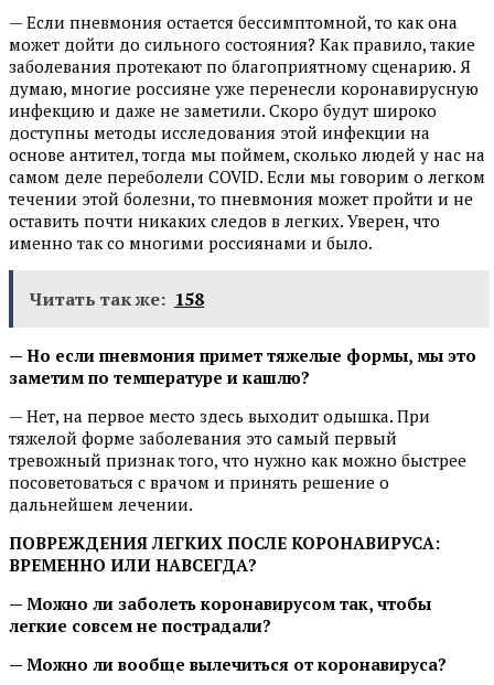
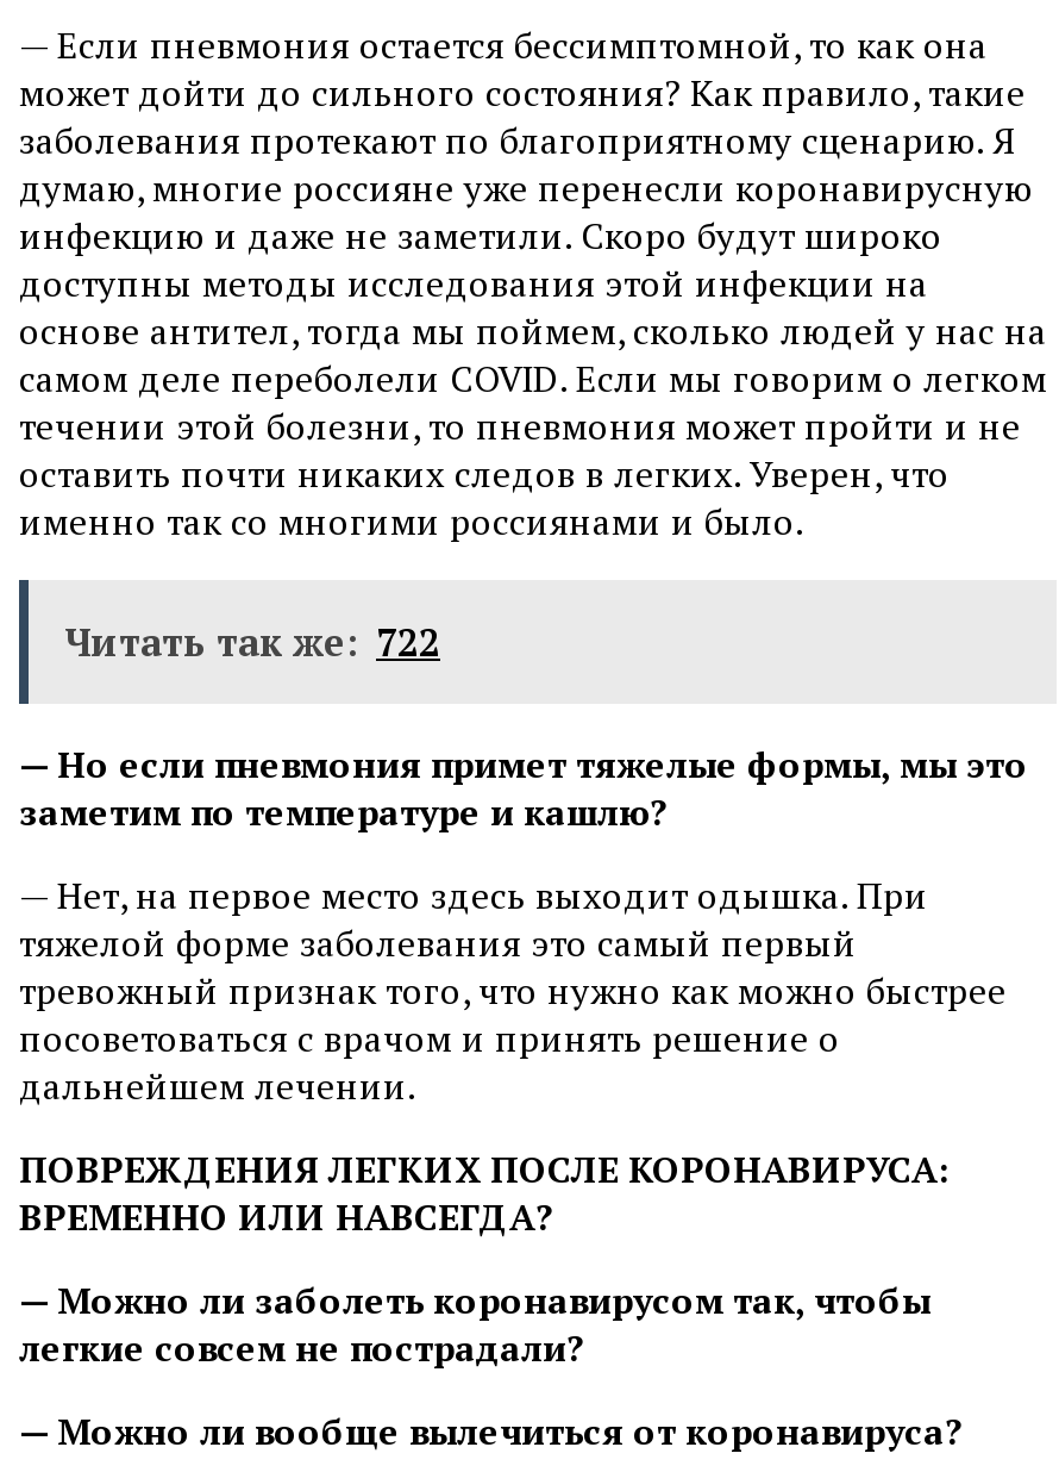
[30,287,204,311] Читать так же: 158 -> [64,616,440,669] Читать так же: 722

